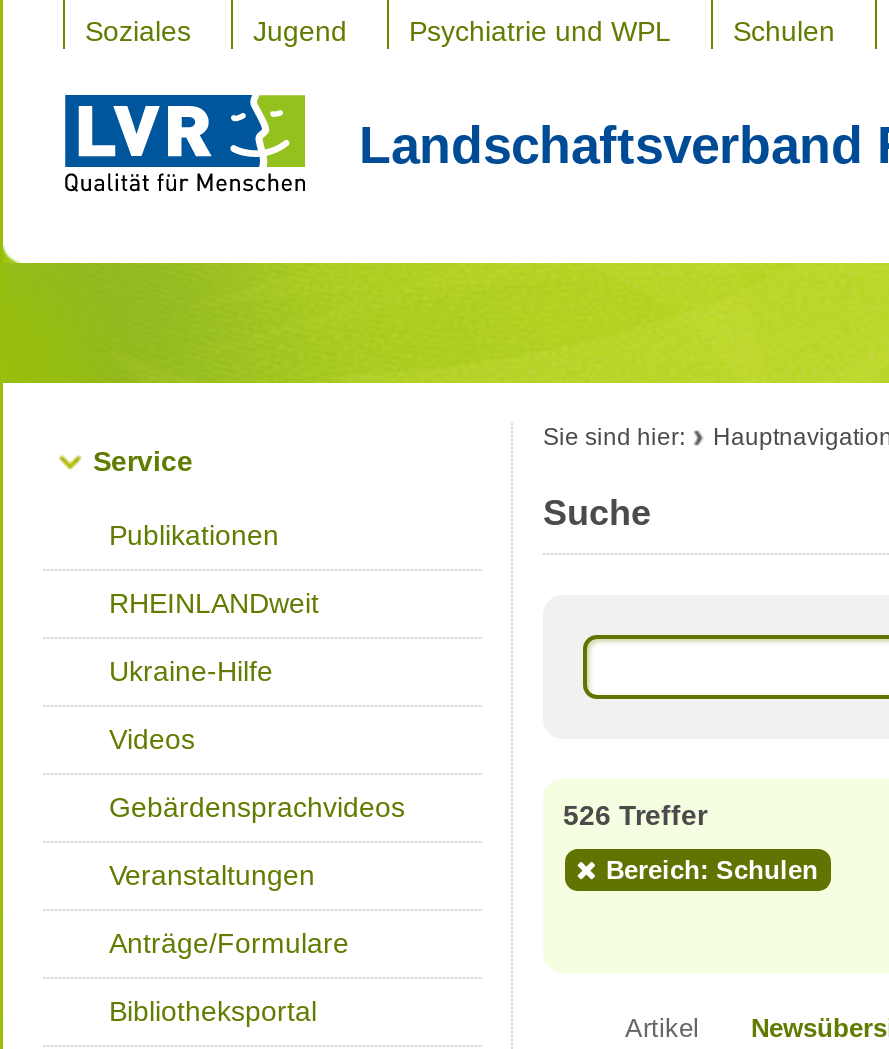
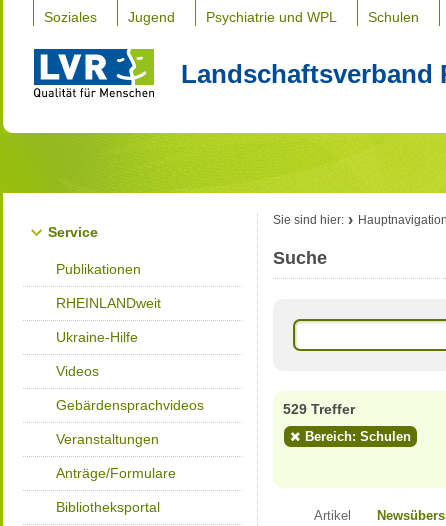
[563,799,707,831] 526 Treffer -> [283,401,355,417] 529 Treffer

